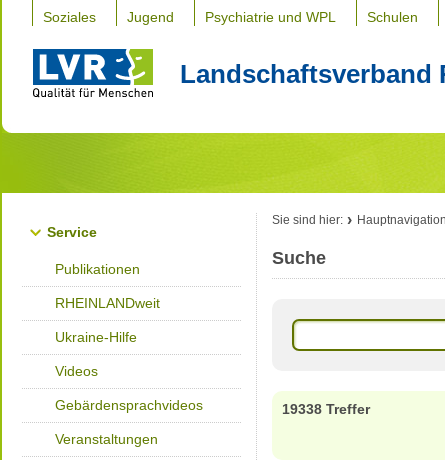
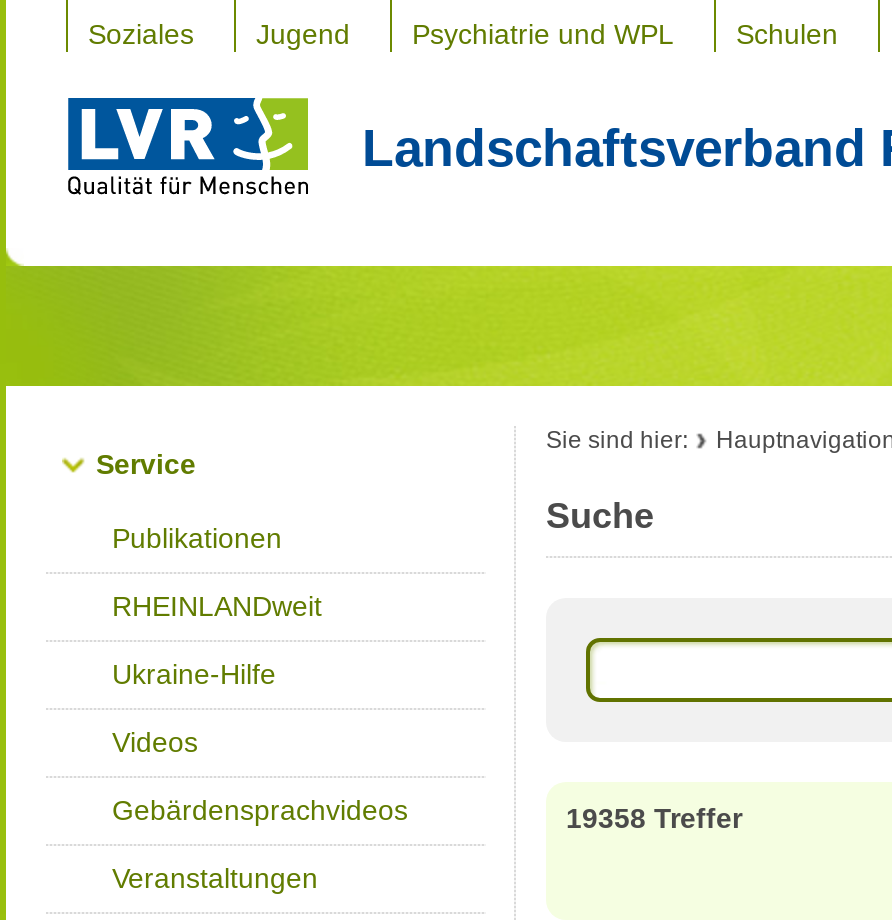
[282,401,370,417] 19338 Treffer -> [566,802,742,834] 19358 Treffer

